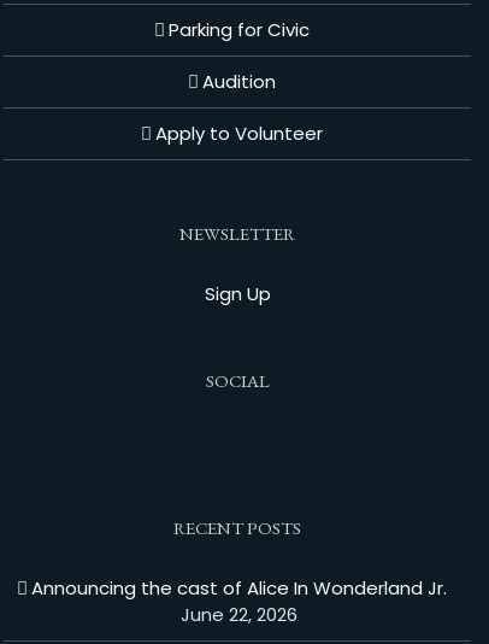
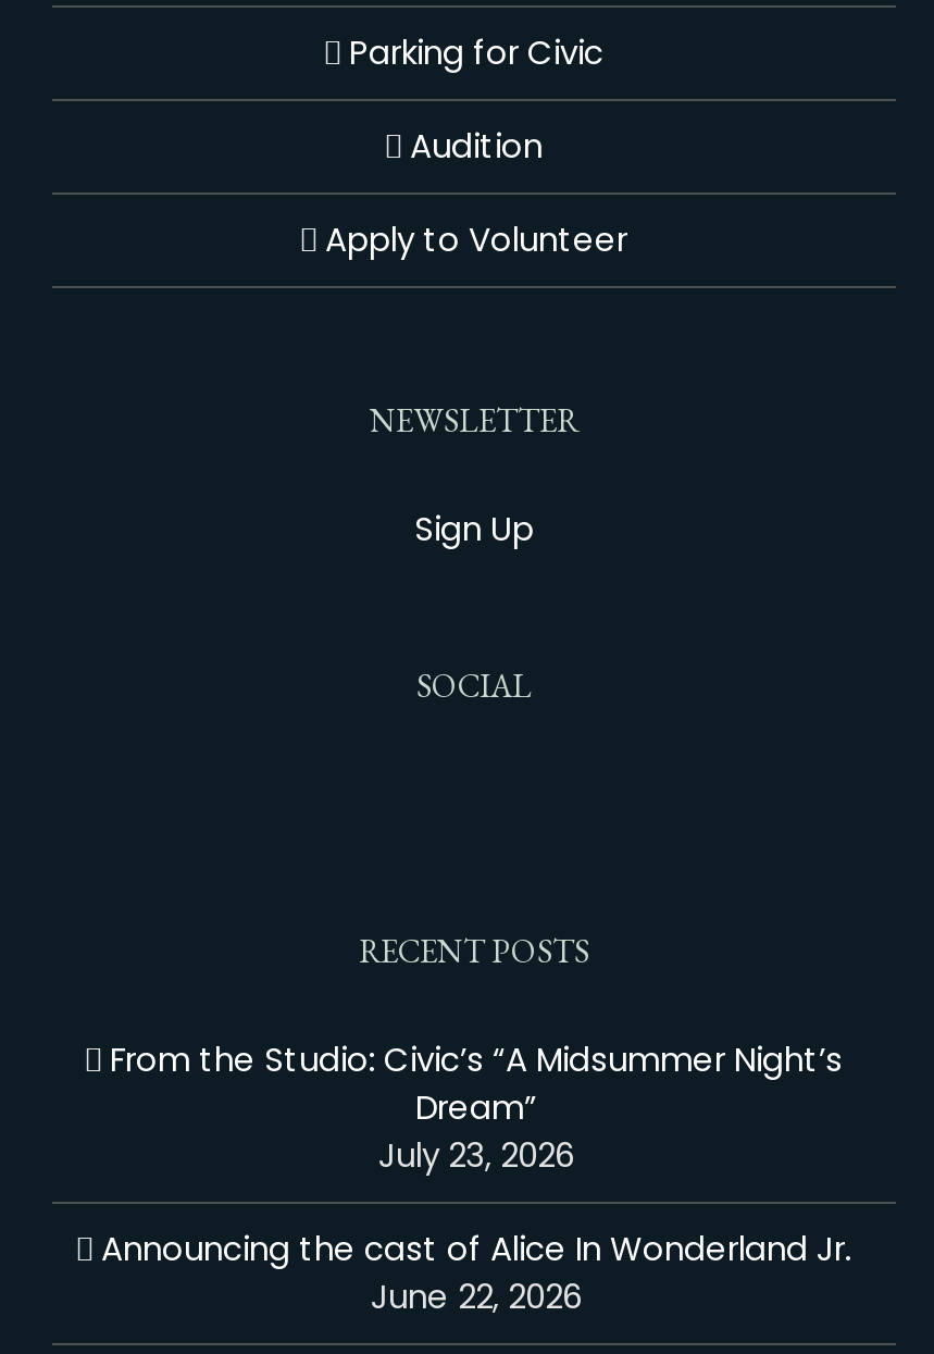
none -> [110,1036,843,1178] From the Studio: Civic’s “A Midsummer Night’s | Dream” | July 23, 2026

